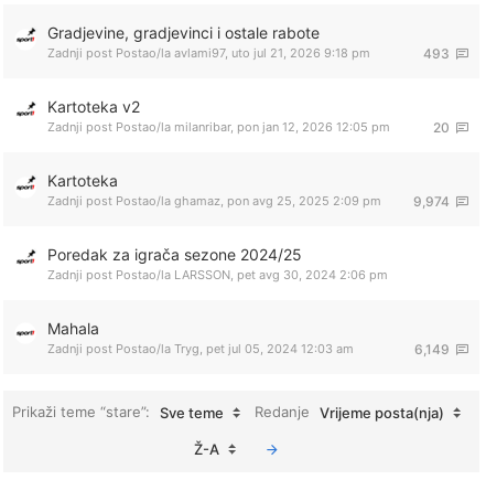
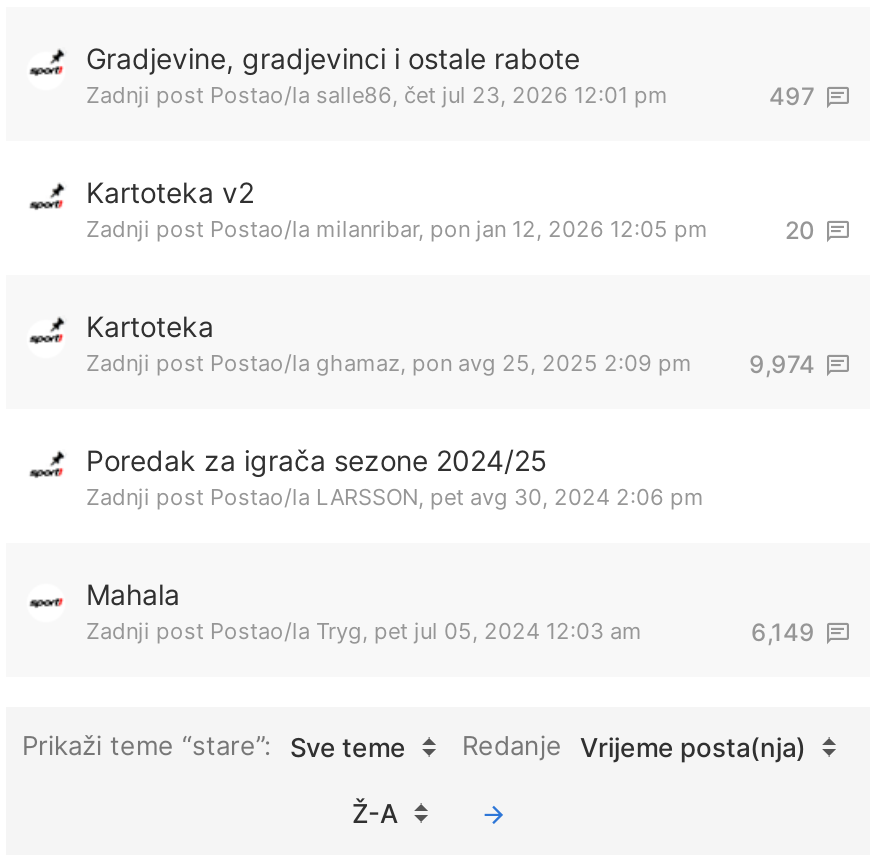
[47,45,370,61] Zadnji post Postao/la avlami97, uto jul 21, 2026 9:18 pm -> [86,81,668,109] Zadnji post Postao/la salle86, čet jul 23, 2026 12:01 pm
[423,45,449,62] 493 -> [769,81,815,111] 497

